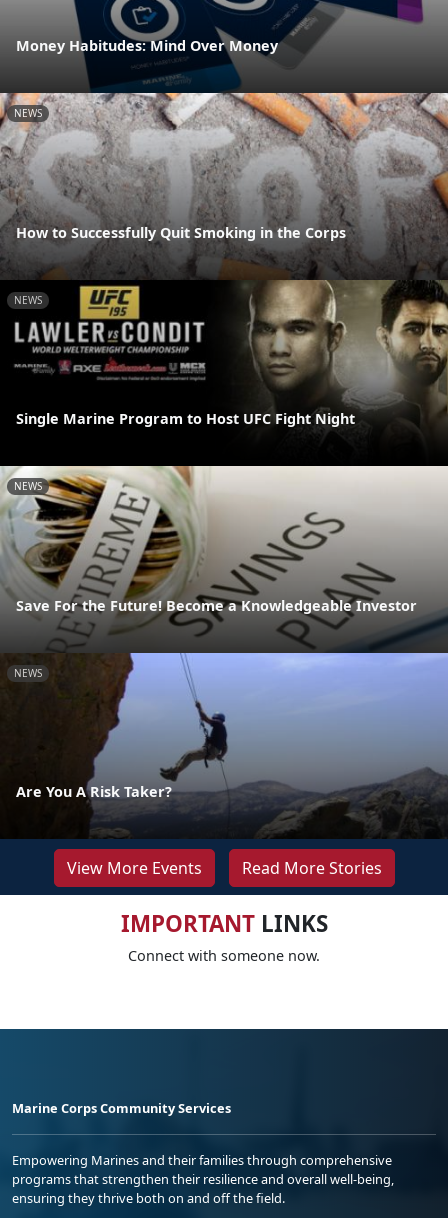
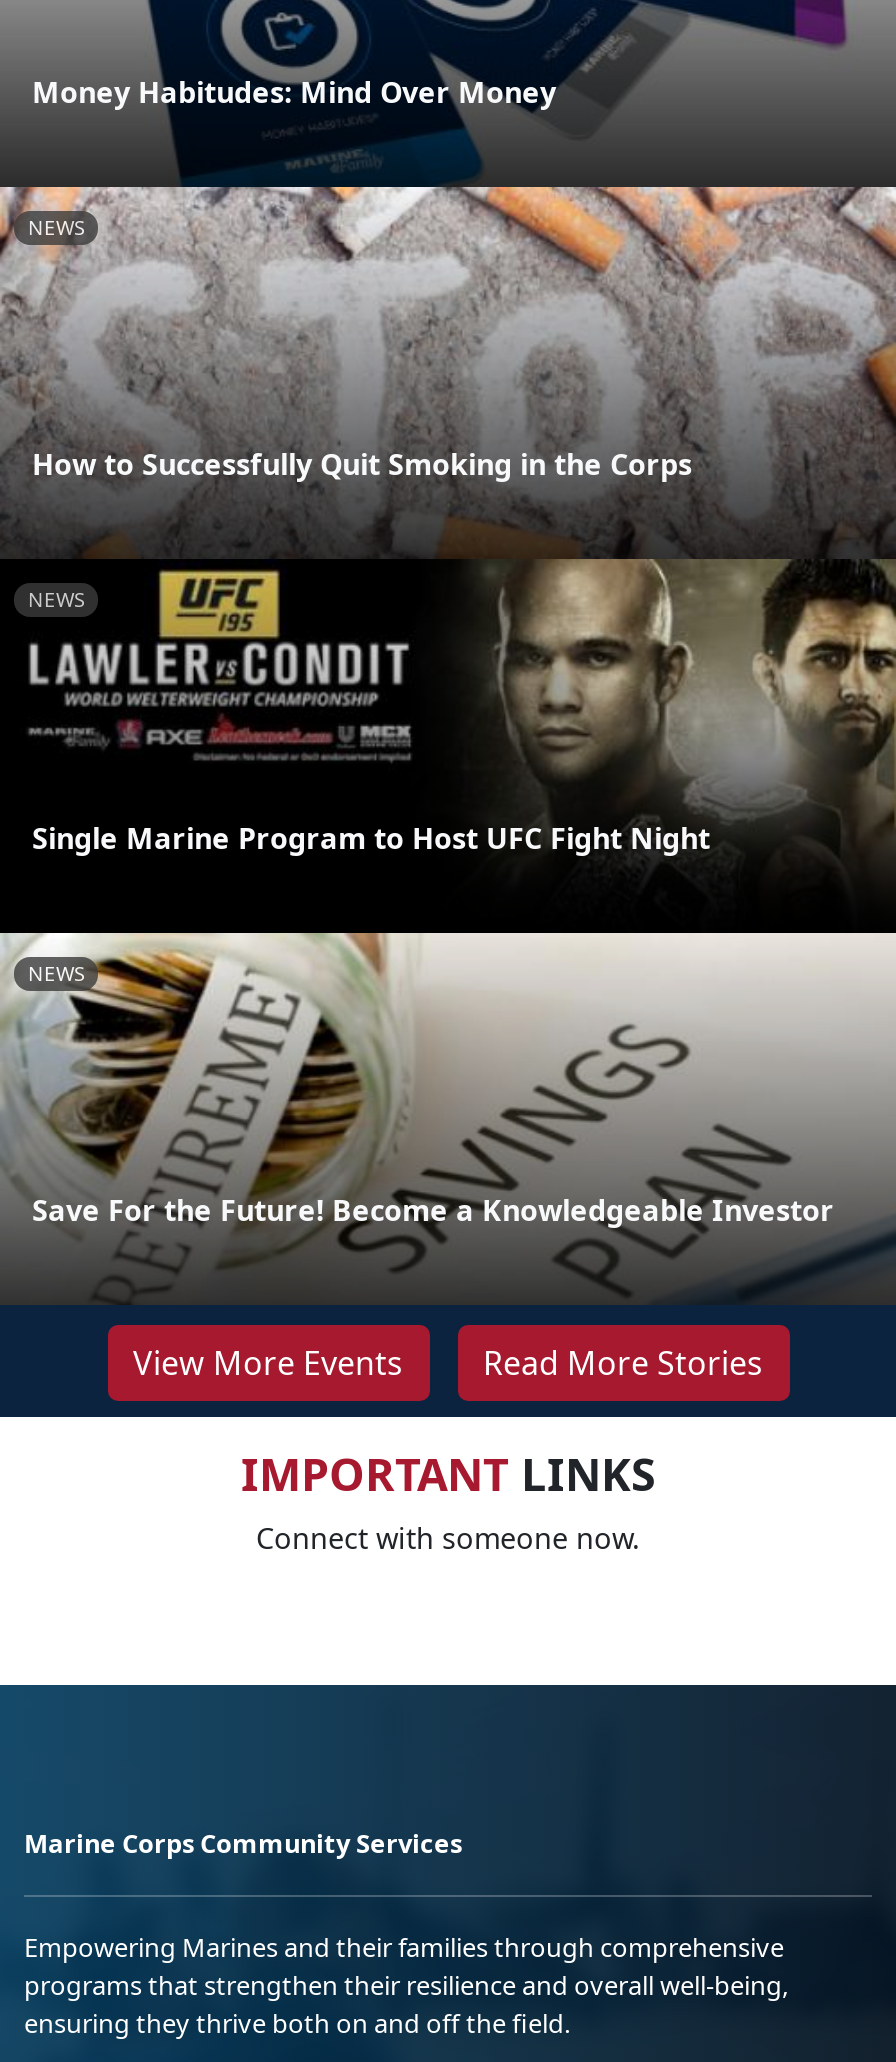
[3,652,445,839] [image] | NEWS -> none
[16,782,172,801] Are You A Risk Taker? -> none

